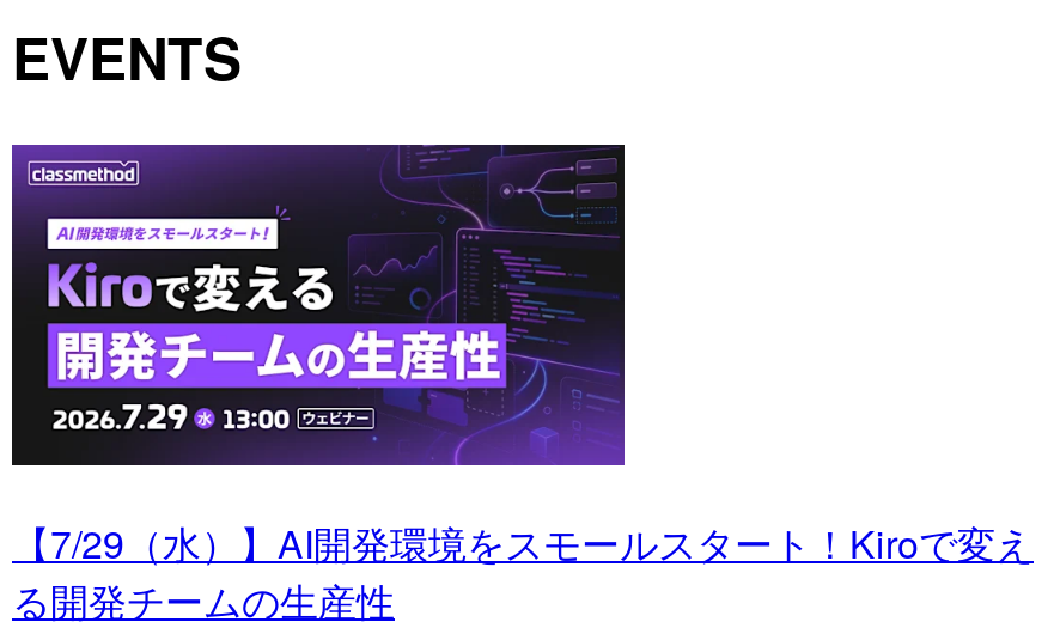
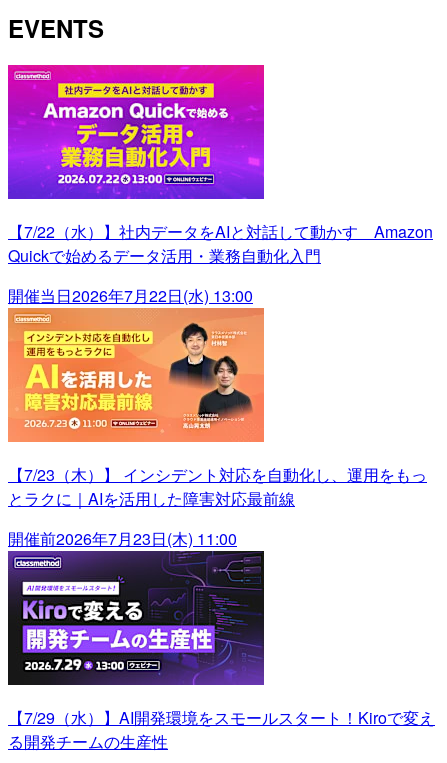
none -> [7,64,433,307] [image] | 【7/22（水）】社内データをAIと対話して動かす Amazon | Quickで始めるデータ活用・業務自動化入門 | 開催当日2026年7月22日(水) 13:00
none -> [7,315,427,550] [image] | 【7/23（木）】 インシデント対応を自動化し、運用をもっ | とラクに｜AIを活用した障害対応最前線 | 開催前2026年7月23日(木) 11:00

